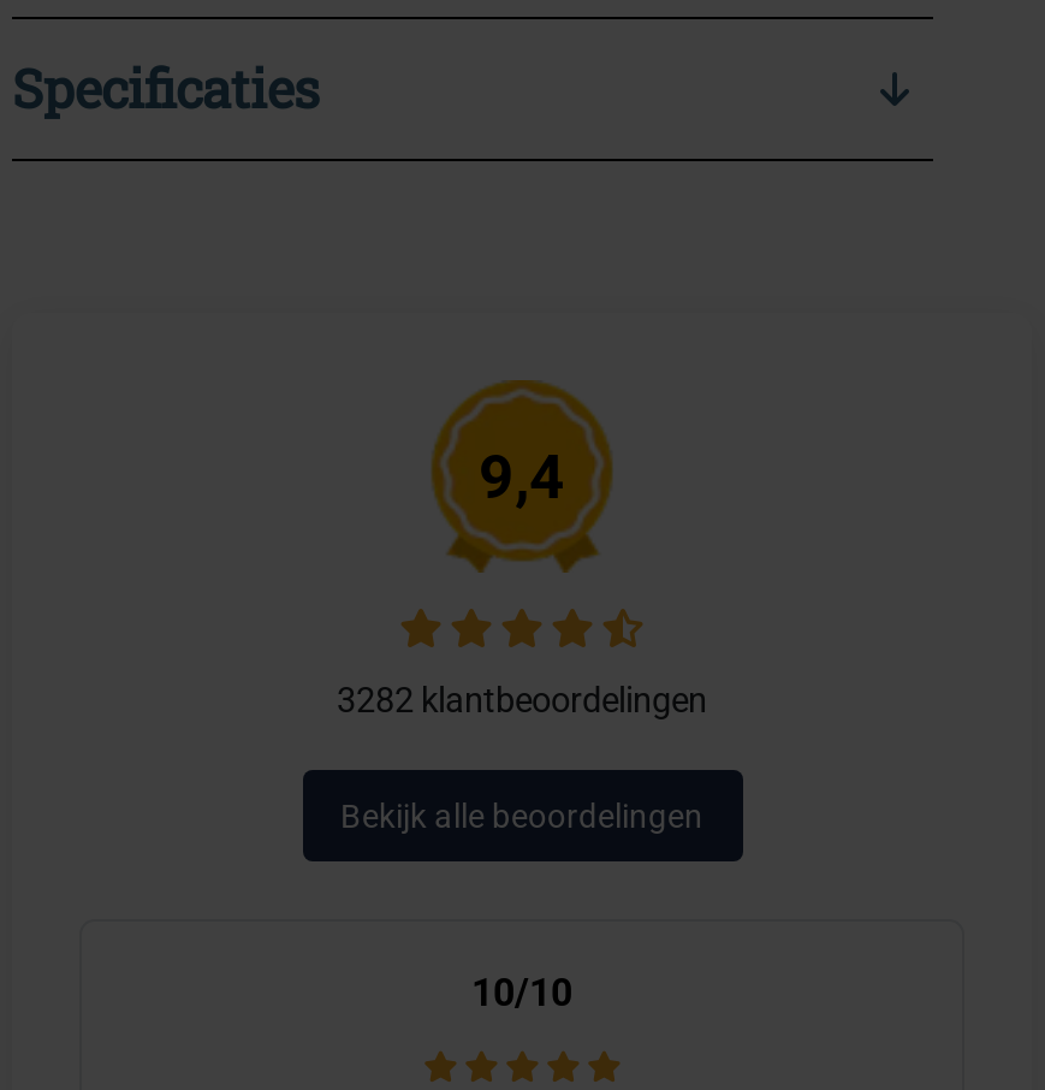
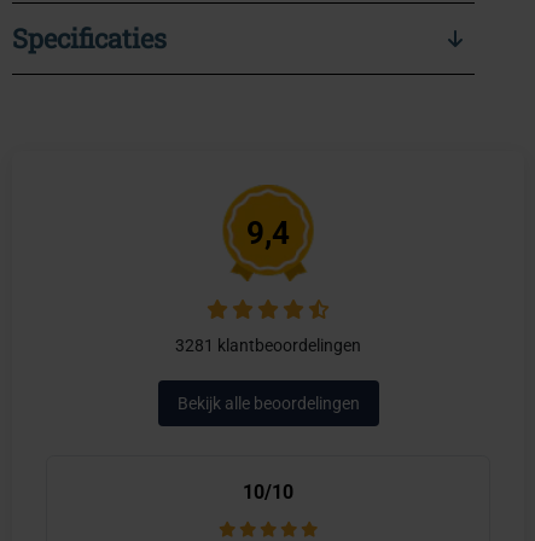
[337,680,707,721] 3282 klantbeoordelingen -> [175,335,361,356] 3281 klantbeoordelingen

